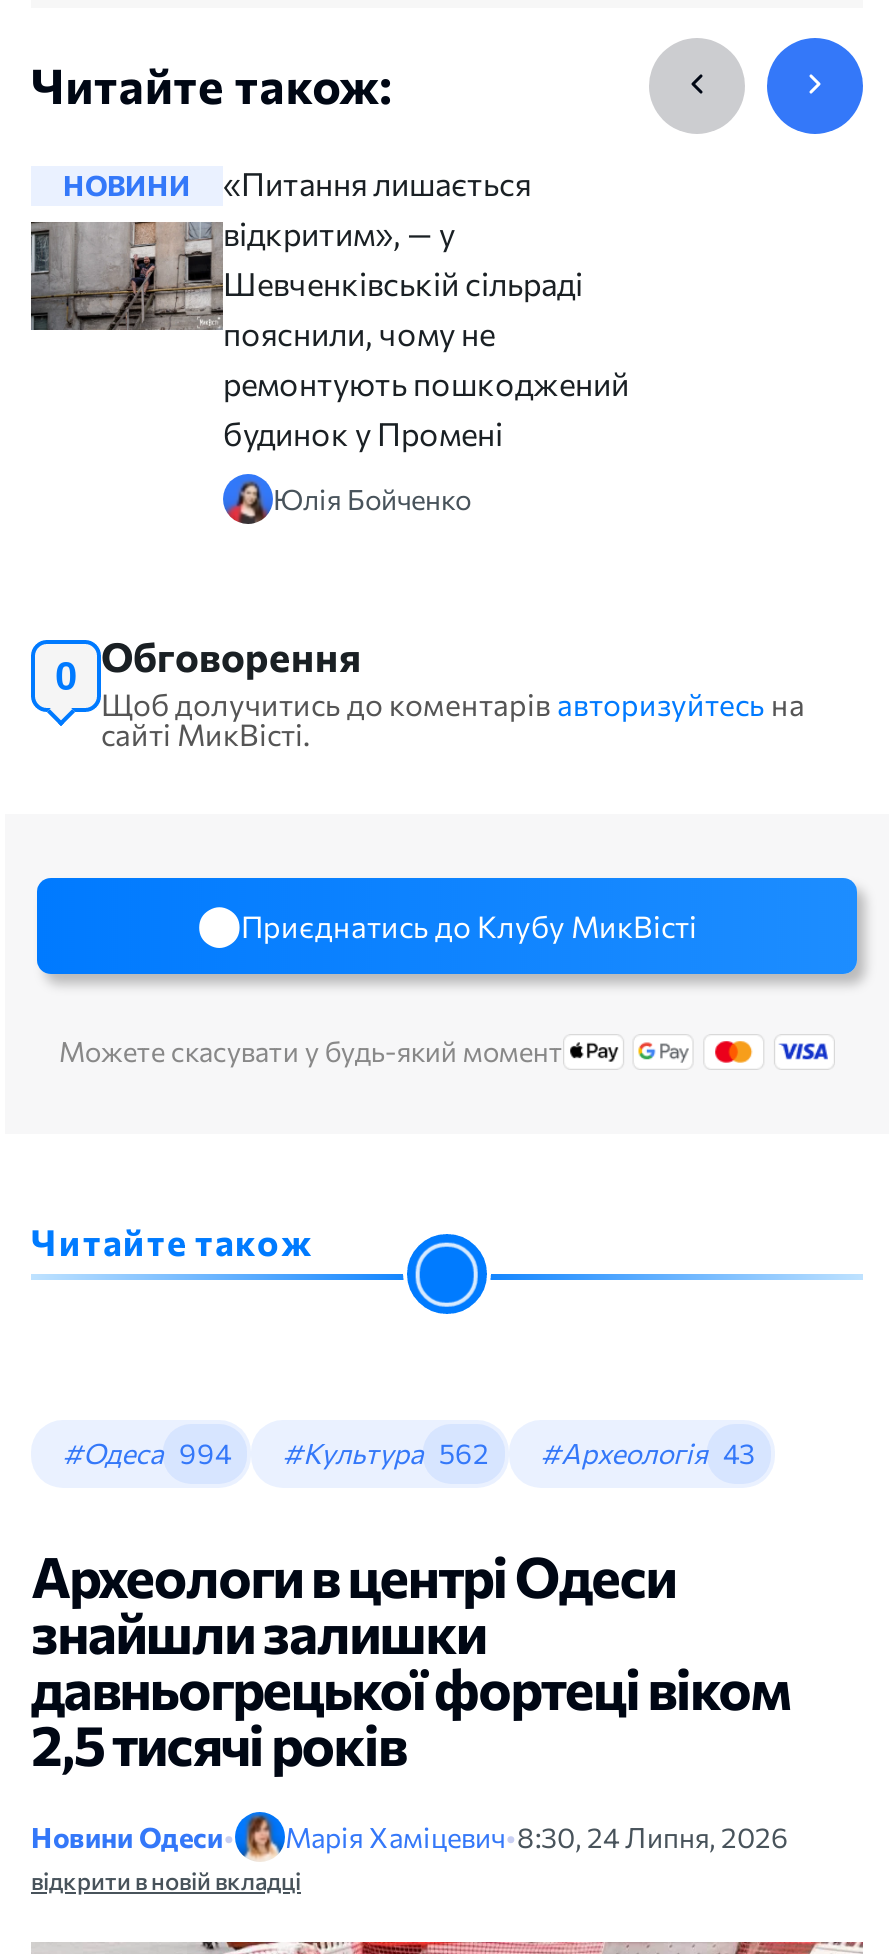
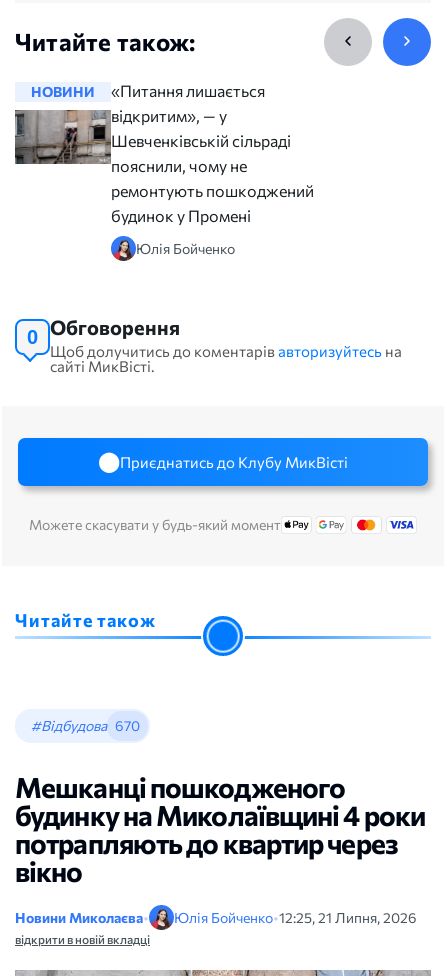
[63,1437,755,1471] #Одеса 994 | #Культура 562 | #Археологія 43 -> [31,717,140,734] #Відбудова 670
[31,1543,791,1779] Археологи в центрі Одеси | знайшли залишки | давньогрецької фортеці віком | 2,5 тисячі років -> [15,770,425,888] Мешканці пошкодженого | будинку на Миколаївщині 4 роки | потрапляють до квартир через | вікно
[31,1820,789,1854] Новини Одеси • | Марія Хаміцевич • 8:30, 24 Липня, 2026 -> [15,909,417,926] Новини Миколаєва • | Юлія Бойченко • 12:25, 21 Липня, 2026

